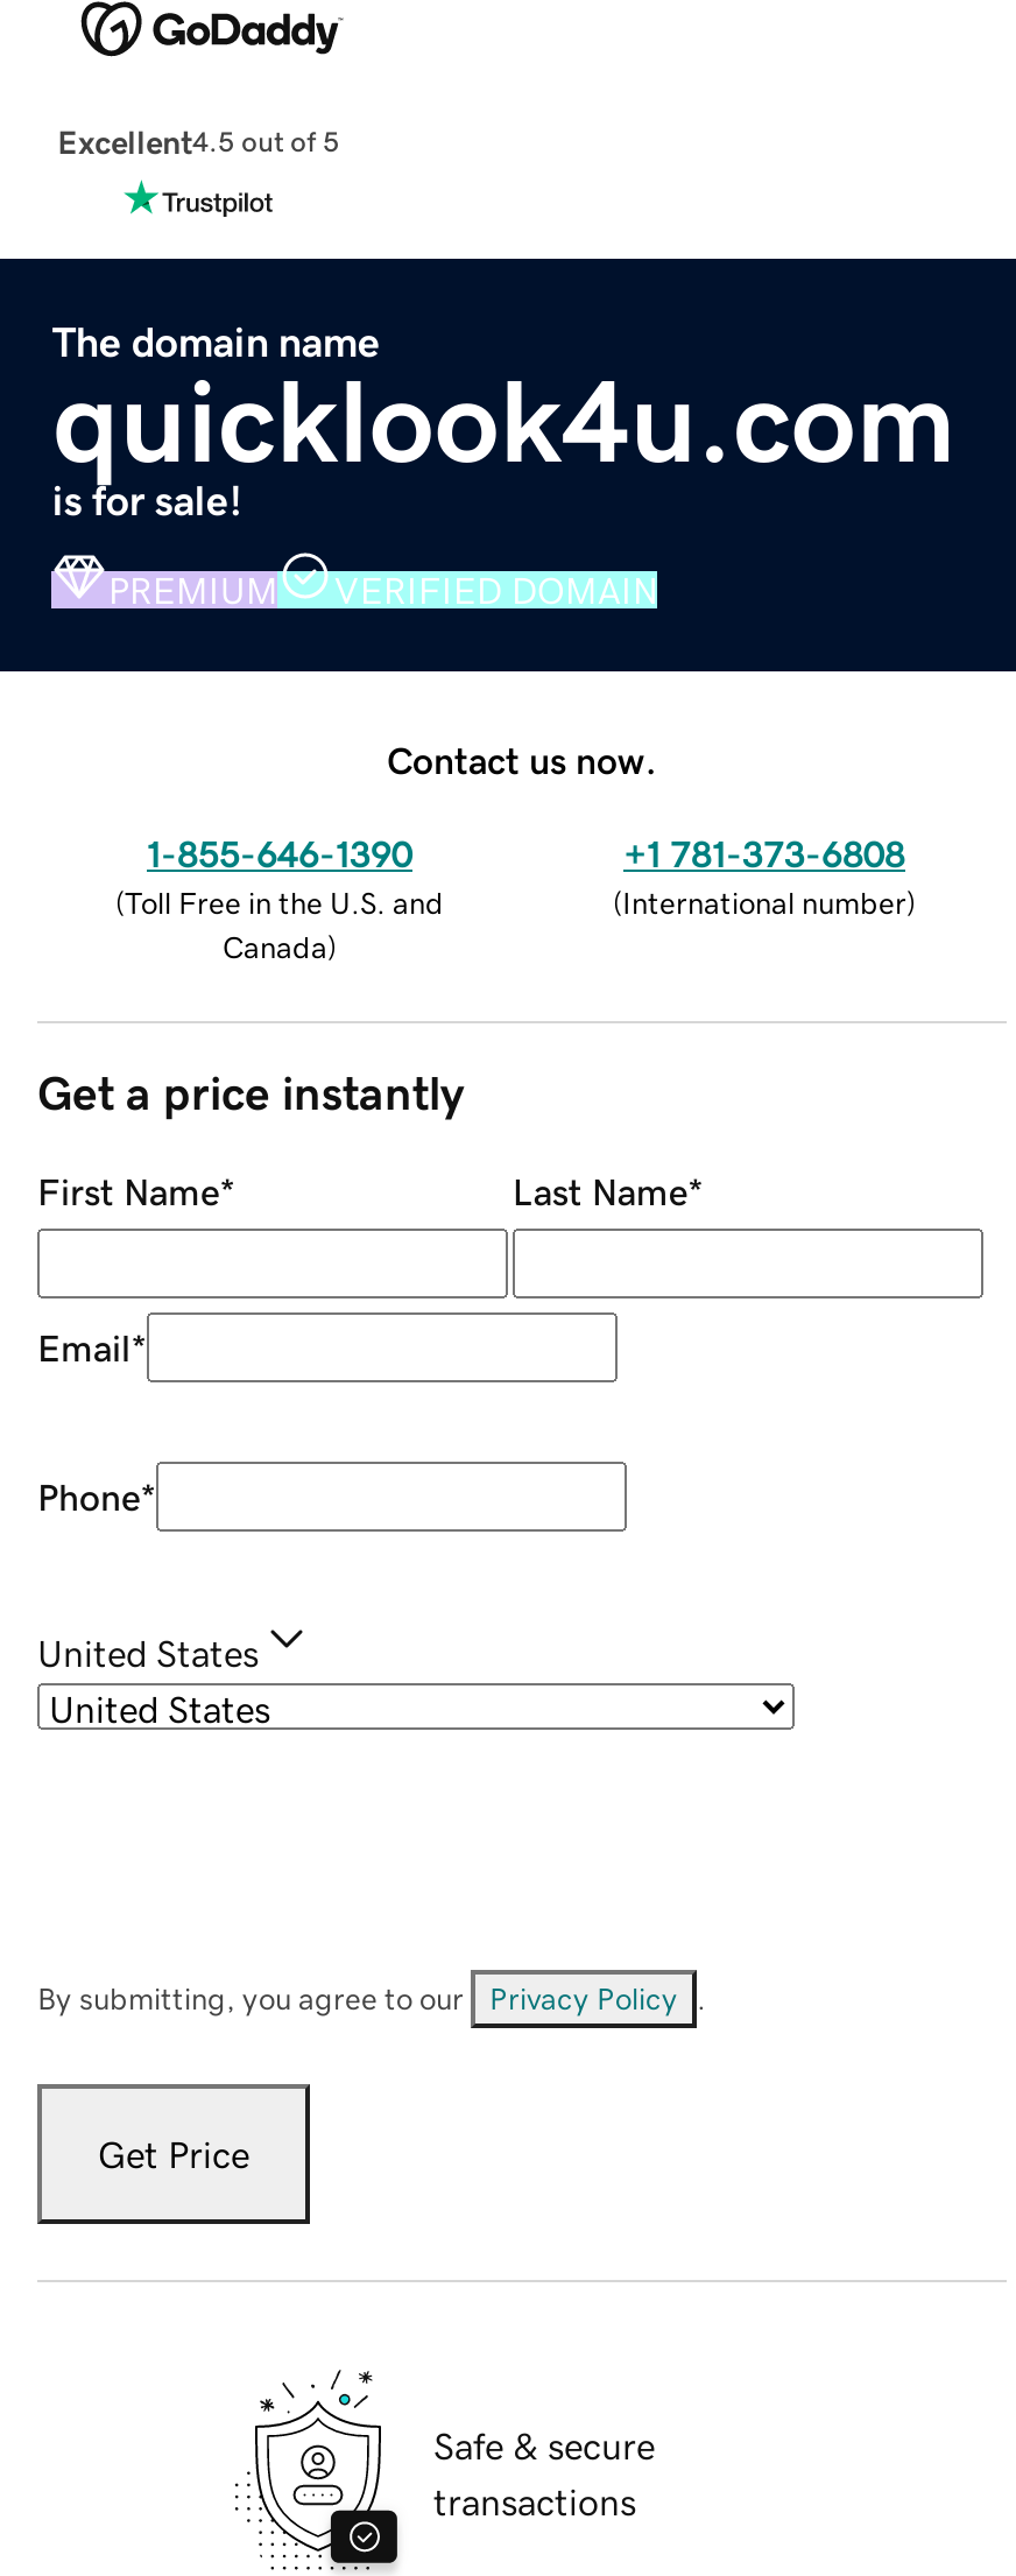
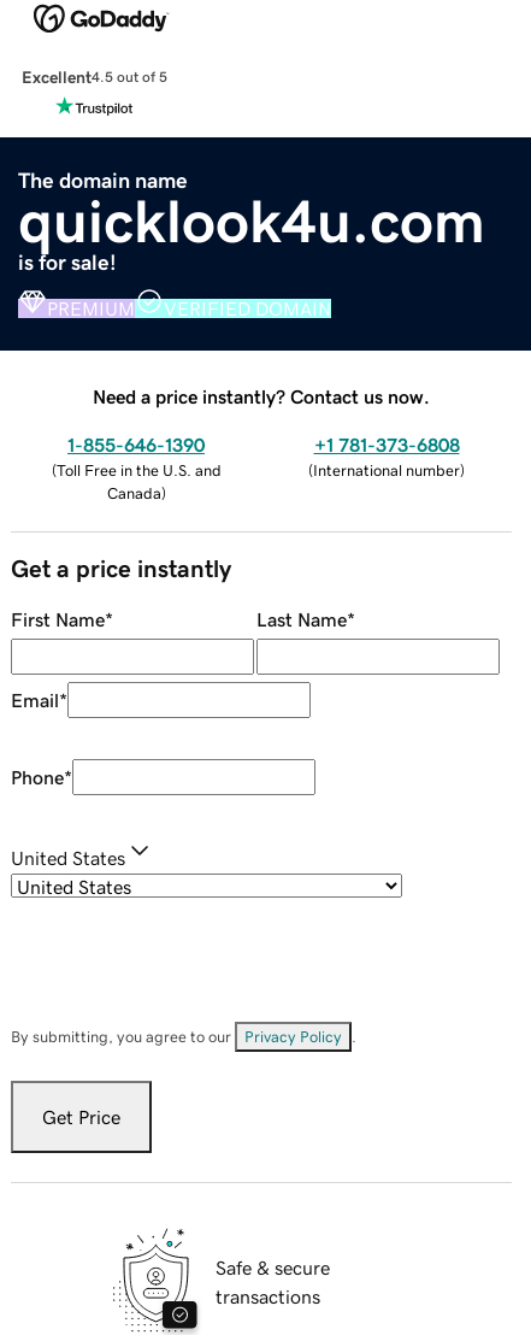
[387,740,657,778] Contact us now. -> [93,386,430,406] Need a price instantly? Contact us now.

